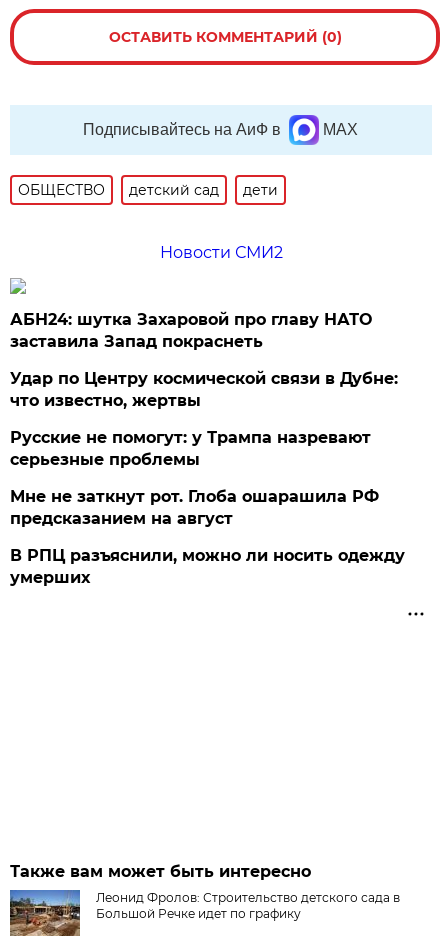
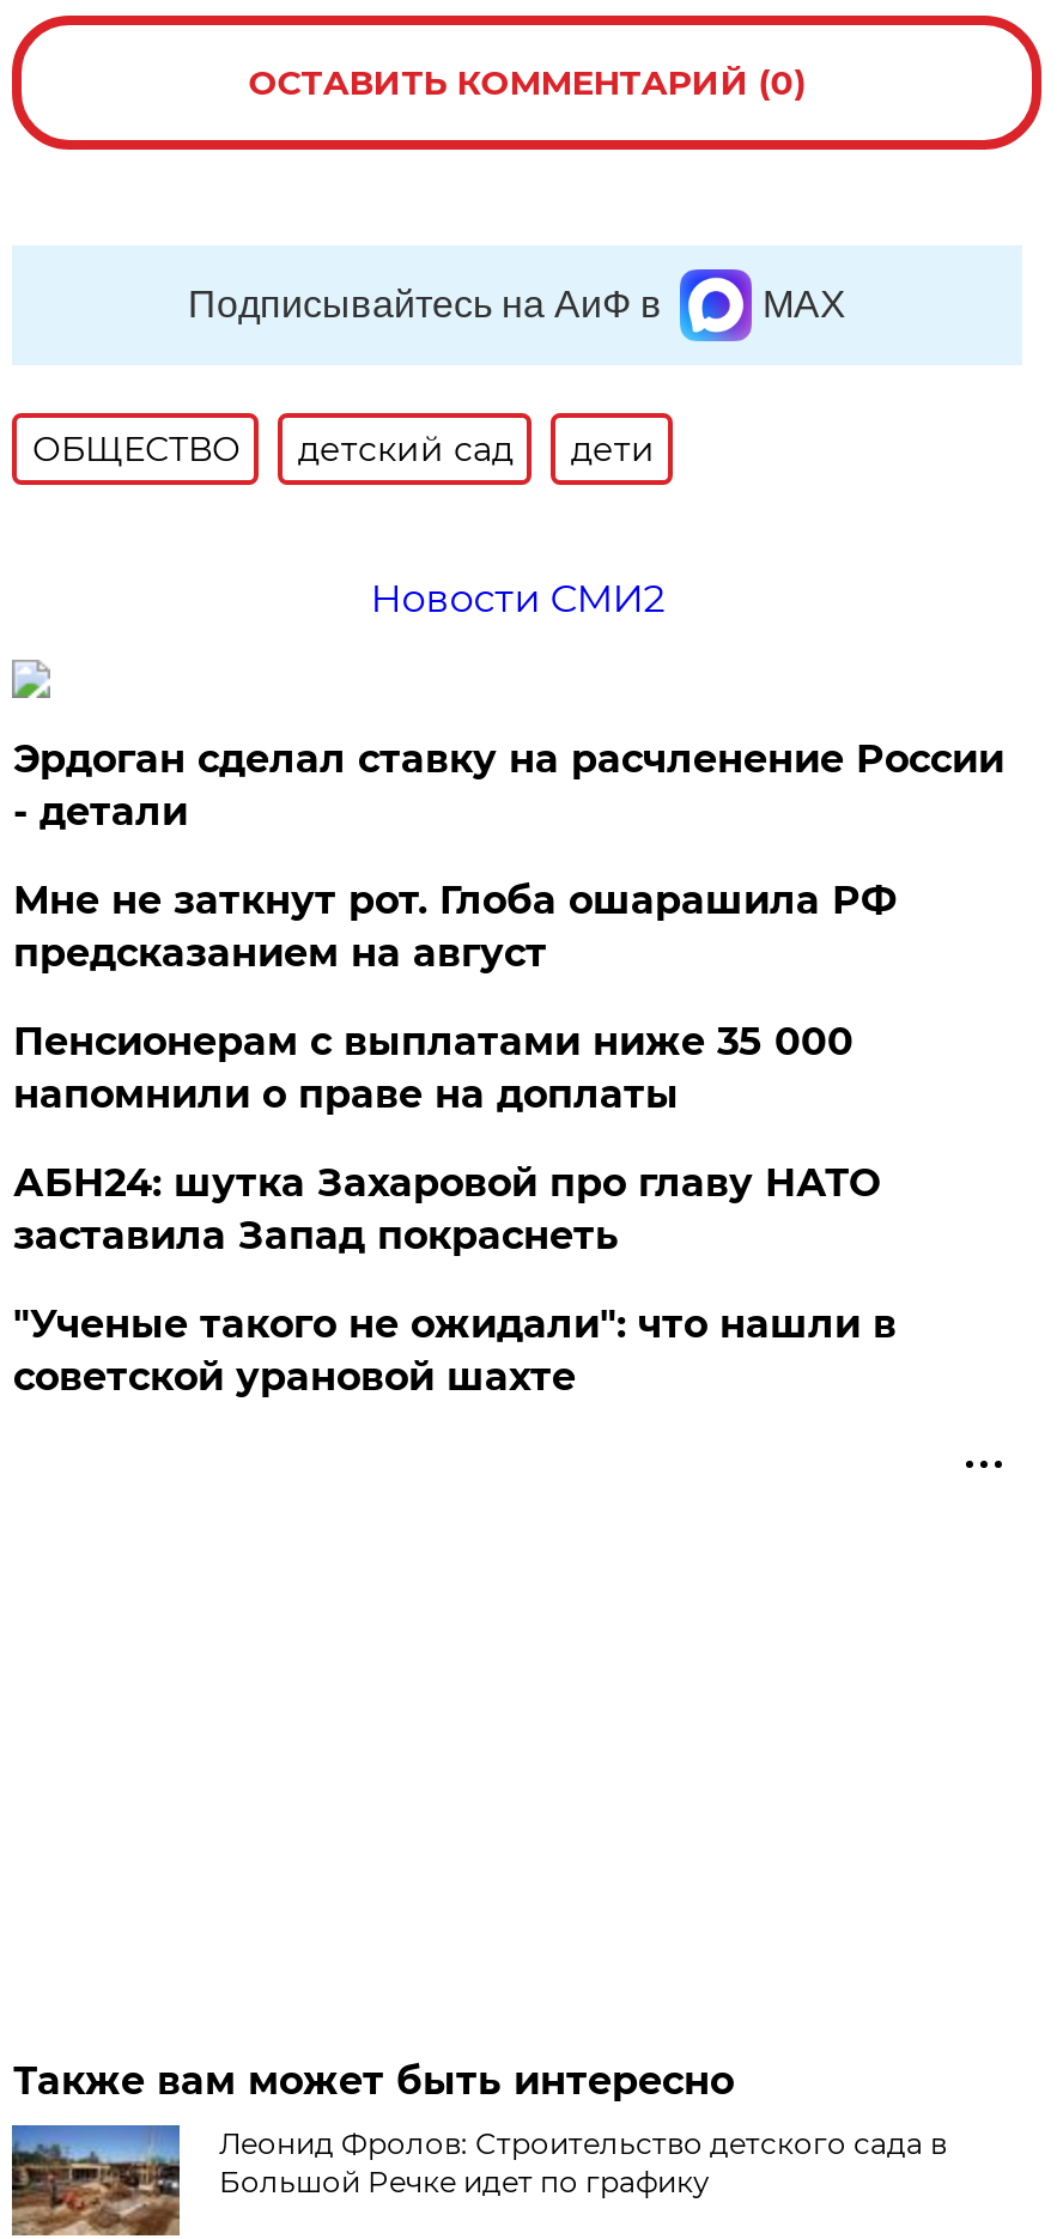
none -> [13,736,1004,1117] Эрдоган сделал ставку на расчленение России | - детали | Пенсионерам с выплатами ниже 35 000 | напомнили о праве на доплаты
moved [10,310,372,351] -> [13,1160,880,1258]: АБН24: шутка Захаровой про главу НАТО | заставила Запад покраснеть
[10,369,405,587] Удар по Центру космической связи в Дубне: | что известно, жертвы | Русские не помогут: у Трампа назревают | серьезные проблемы | В РПЦ разъяснили, можно ли носить одежду | умерших -> [13,1301,896,1400] "Ученые такого не ожидали": что нашли в | советской урановой шахте
moved [10,487,379,528] -> [13,878,896,976]: Мне не заткнут рот. Глоба ошарашила РФ | предсказанием на август

